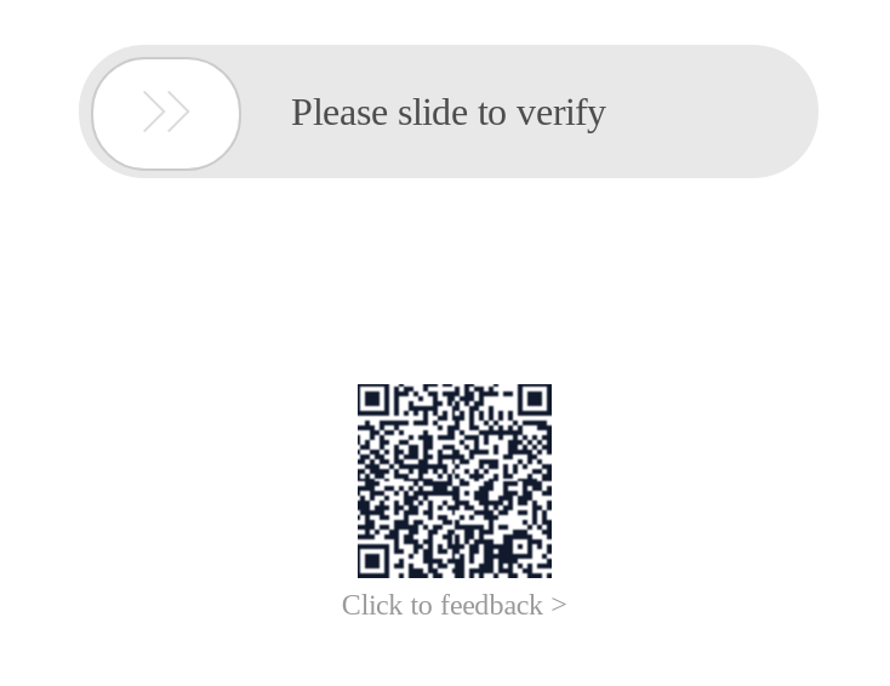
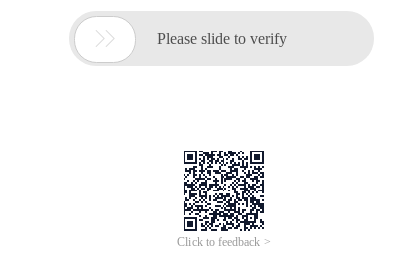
[355,384,554,581] [image] -> [184,151,264,232] [image]

